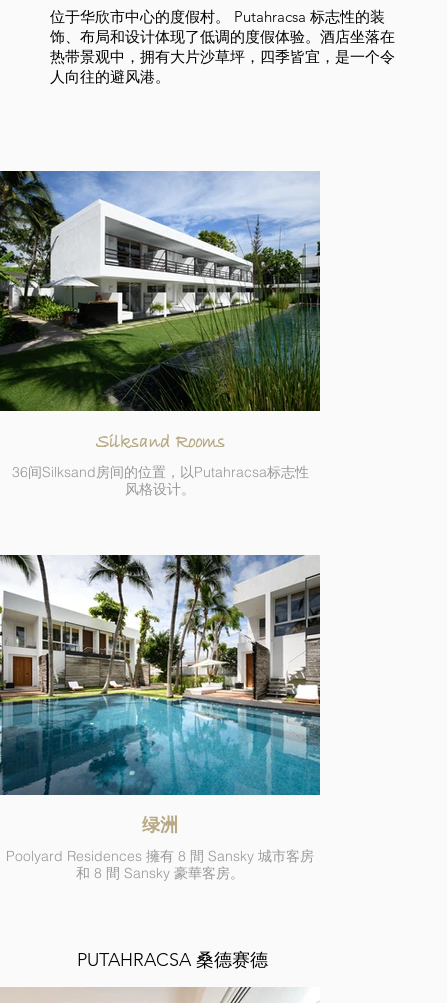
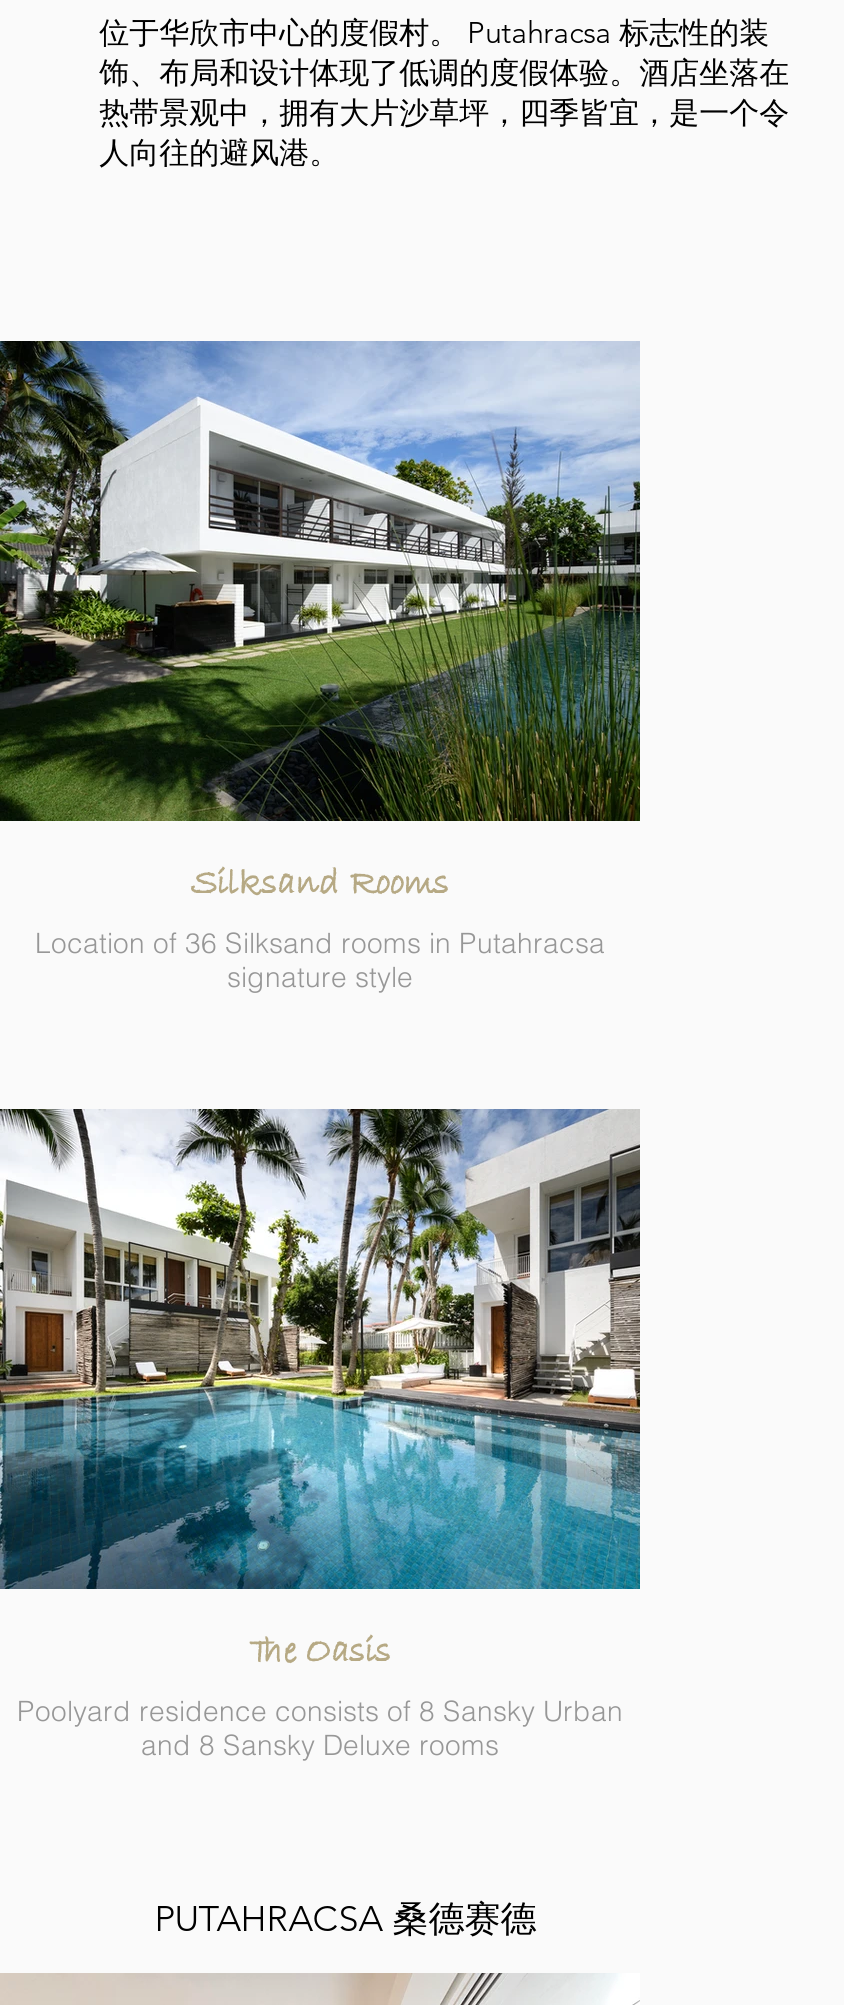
[11,463,308,498] 36间Silksand房间的位置，以Putahracsa标志性 | 风格设计。 -> [35,925,605,995] Location of 36 Silksand rooms in Putahracsa | signature style
[142,819,178,837] 绿洲 -> [249,1637,391,1673] The Oasis
[6,847,314,882] Poolyard Residences 擁有 8 間 Sansky 城市客房 | 和 8 間 Sansky 豪華客房。 -> [17,1693,623,1763] Poolyard residence consists of 8 Sansky Urban | and 8 Sansky Deluxe rooms

